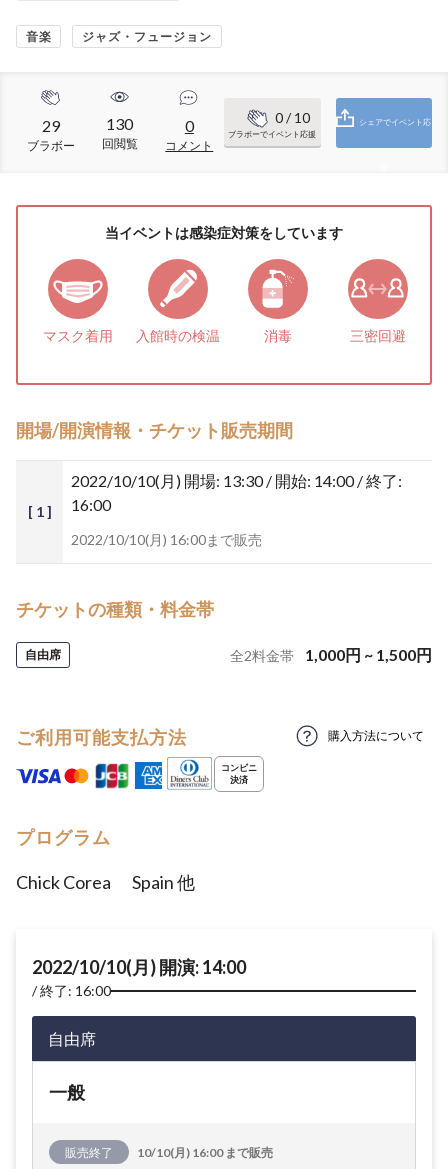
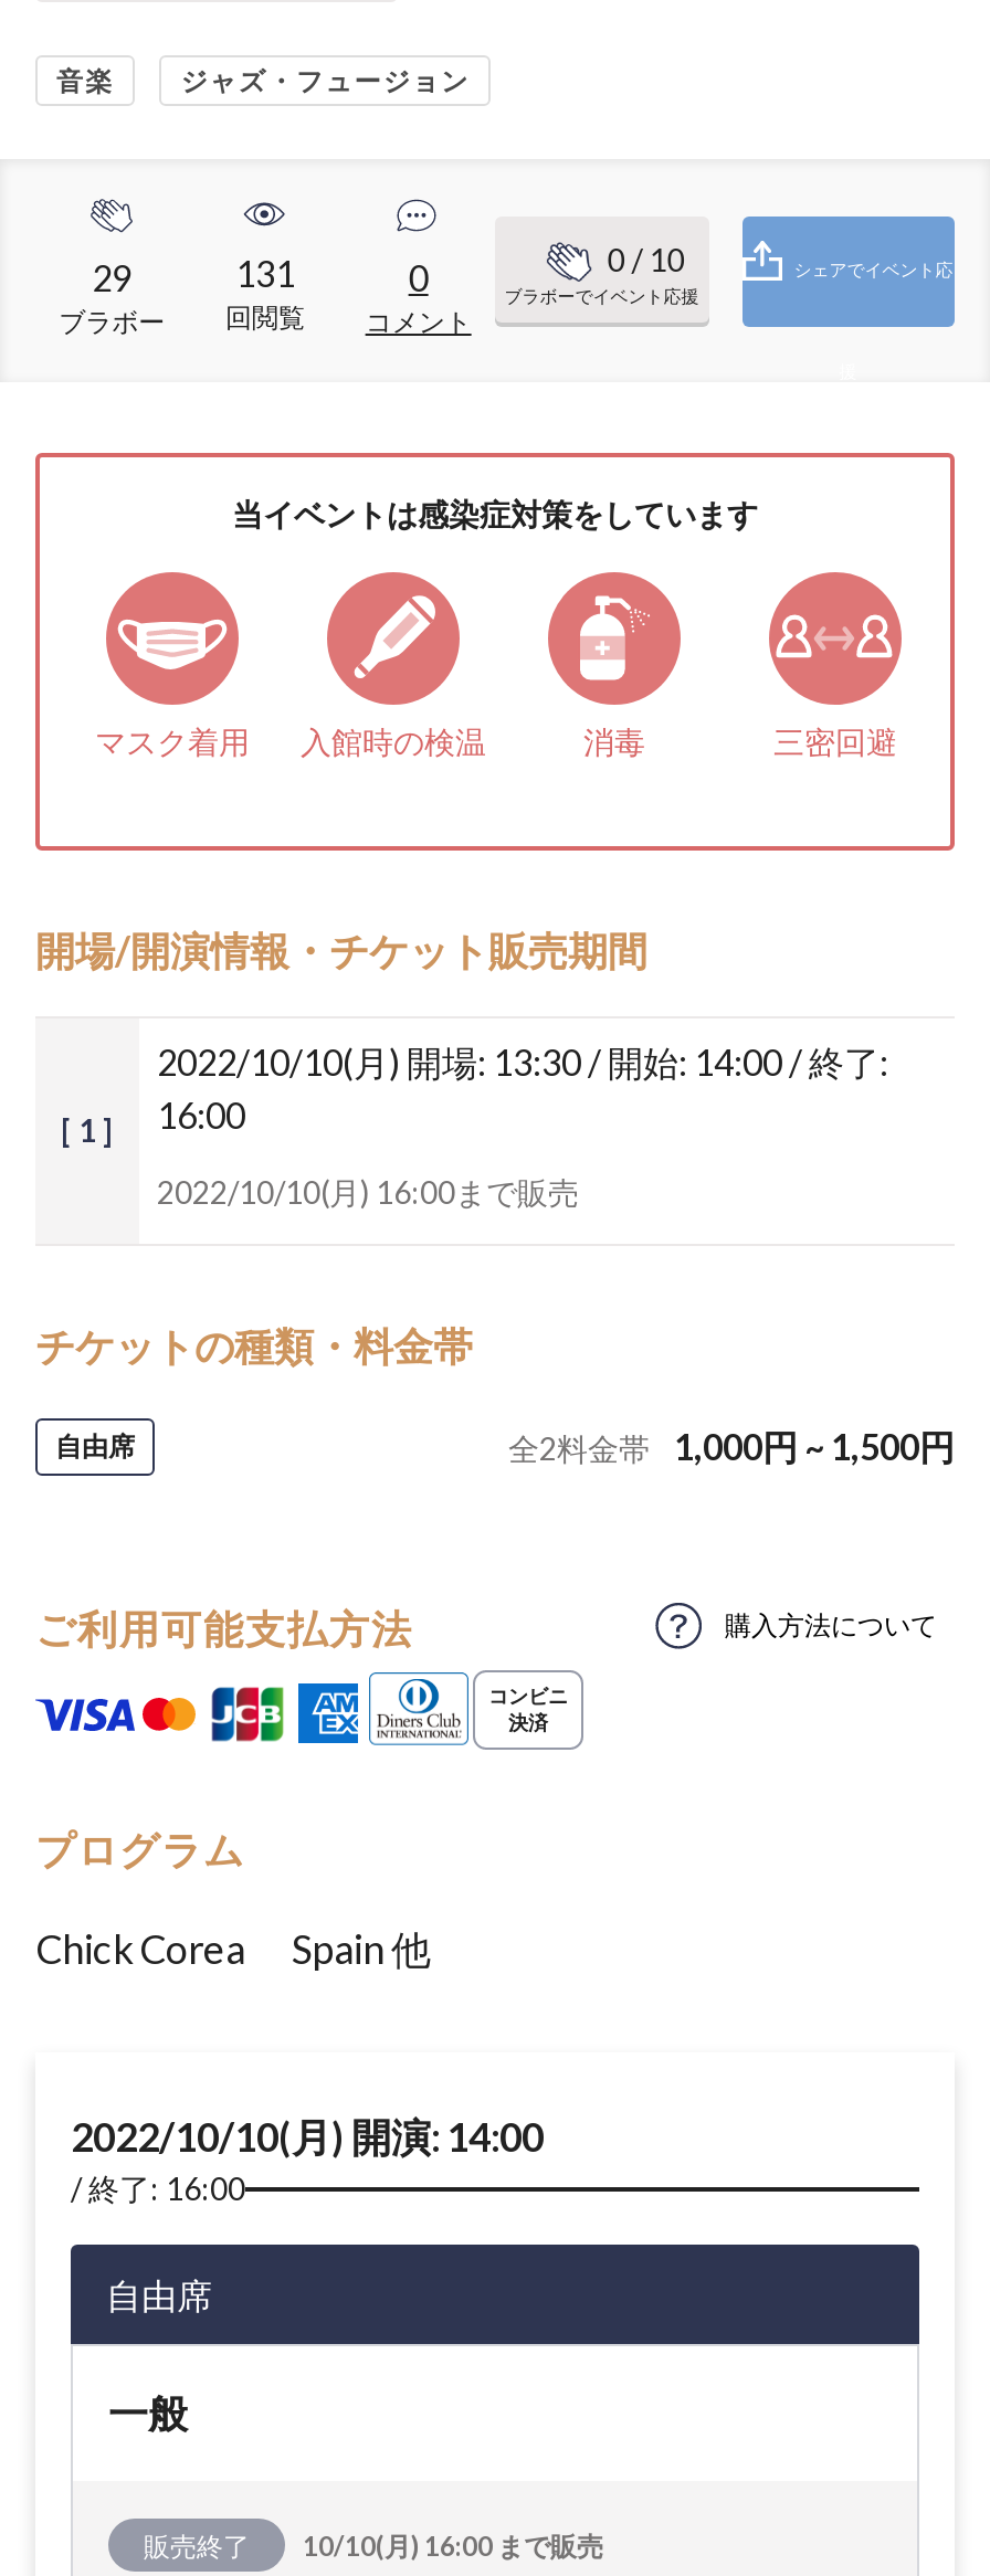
[106,114,133,133] 130 -> [235,252,295,294] 131

